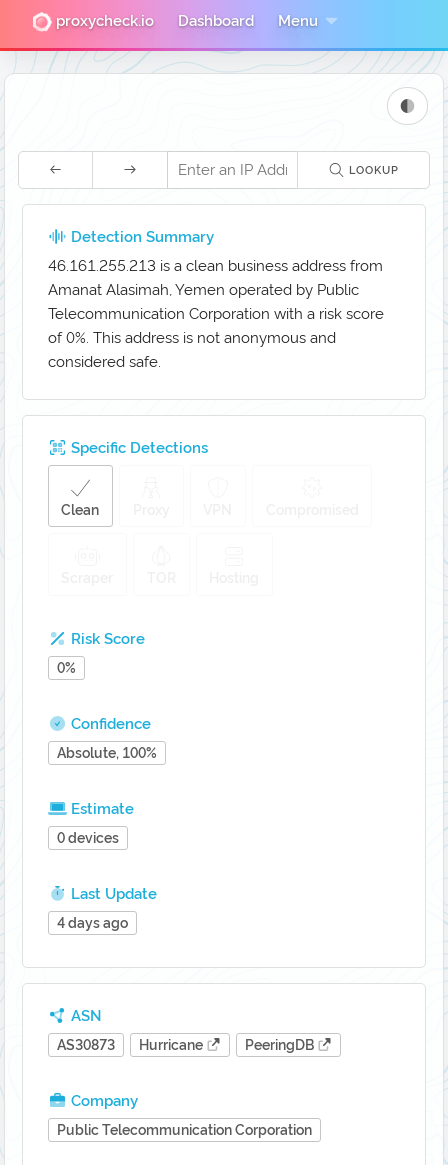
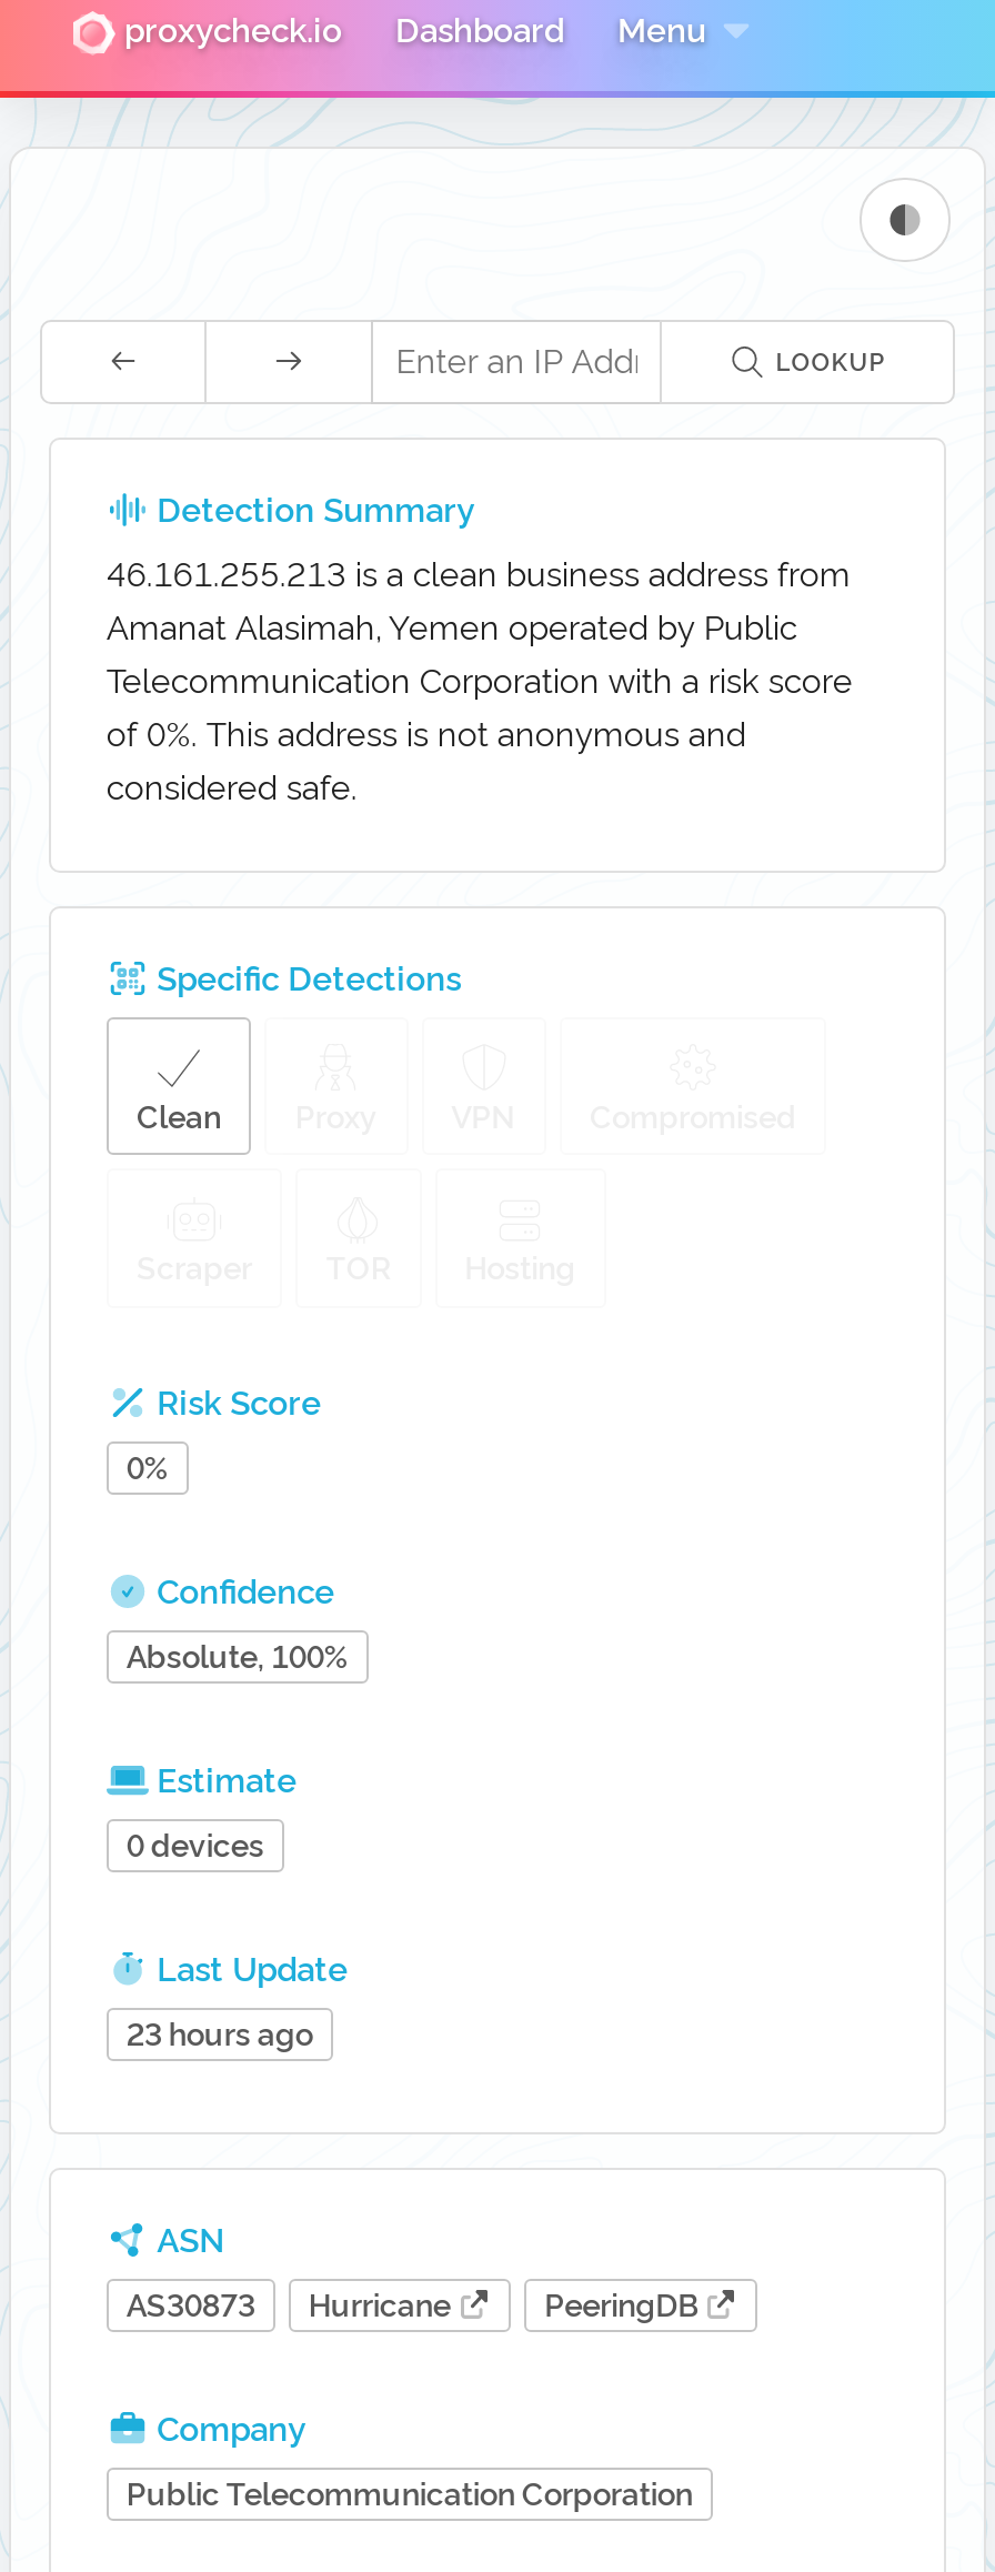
[57,915,128,931] 4 days ago -> [126,2016,313,2051] 23 hours ago

